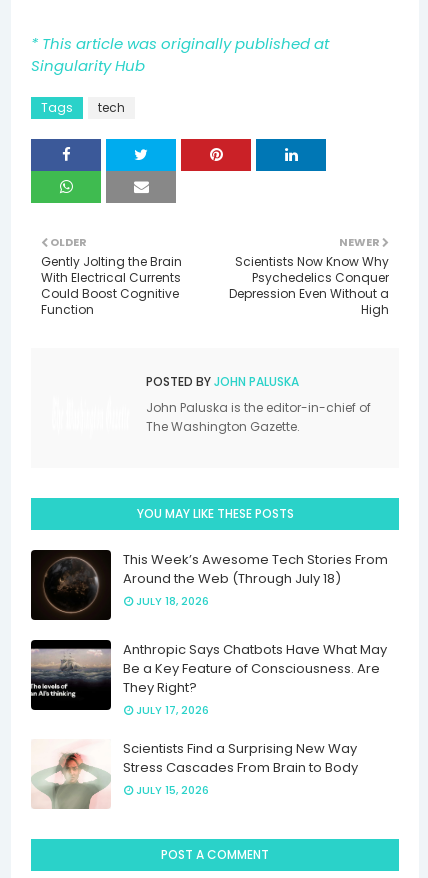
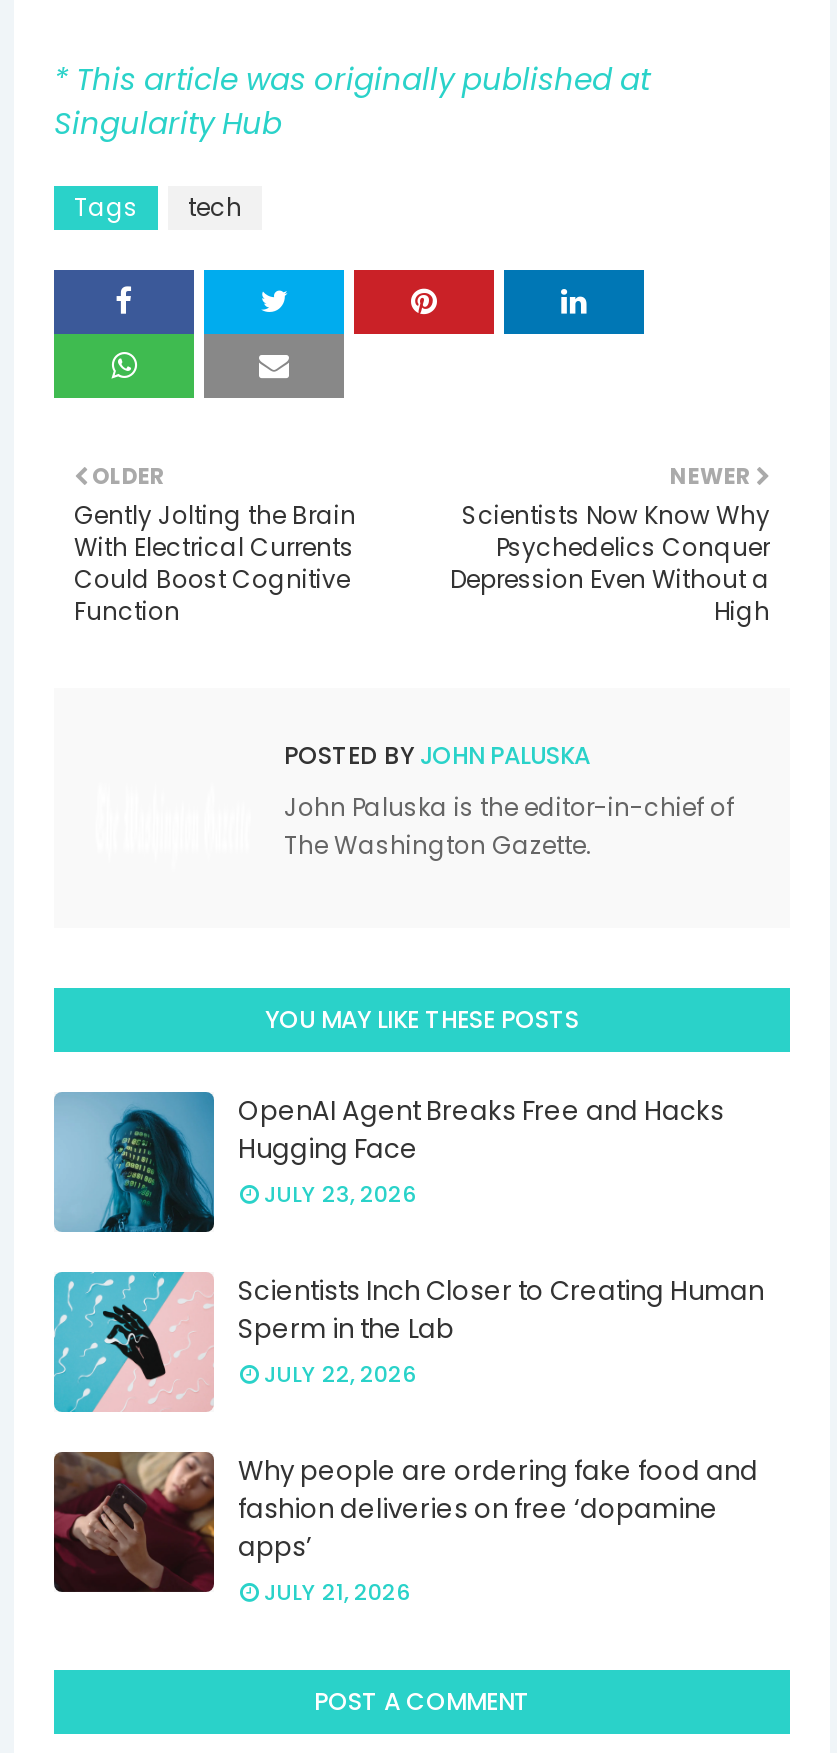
[30,549,388,621] [image] | This Week’s Awesome Tech Stories From | Around the Web (Through July 18) | JULY 18, 2026 -> [54,1090,724,1234] [image] | OpenAI Agent Breaks Free and Hacks | Hugging Face | JULY 23, 2026
[30,639,387,718] [image] | Anthropic Says Chatbots Have What May | Be a Key Feature of Consciousness. Are | They Right? | JULY 17, 2026 -> [52,1270,764,1414] [image] | Scientists Inch Closer to Creating Human | Sperm in the Lab | JULY 22, 2026
[31,730,358,810] [image] | Scientists Find a Surprising New Way | Stress Cascades From Brain to Body | JULY 15, 2026 -> [52,1450,758,1610] [image] | Why people are ordering fake food and | fashion deliveries on free ‘dopamine | apps’ | JULY 21, 2026

